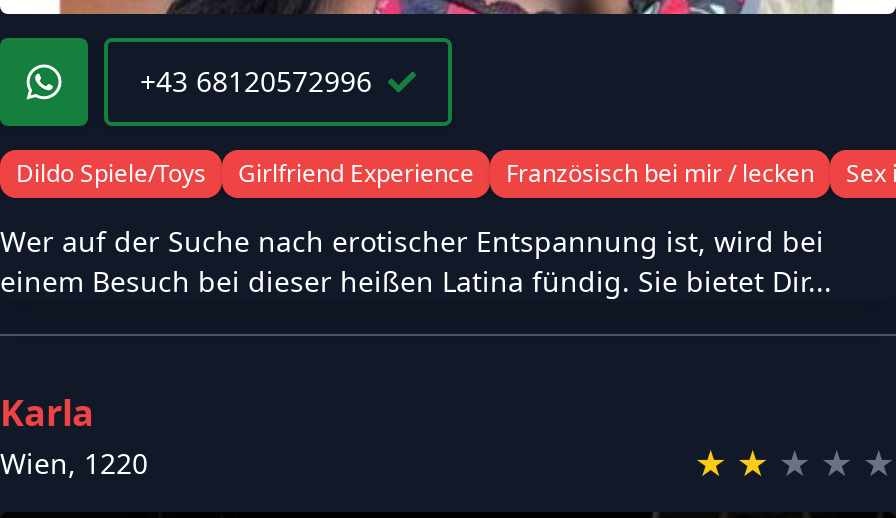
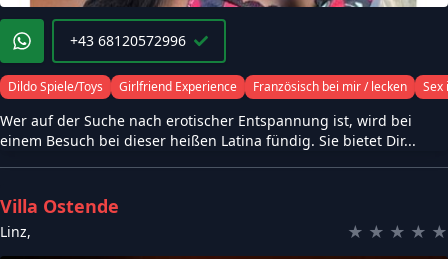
[0,388,148,482] Karla | Wien, 1220 -> [0,194,119,241] Villa Ostende | Linz,

